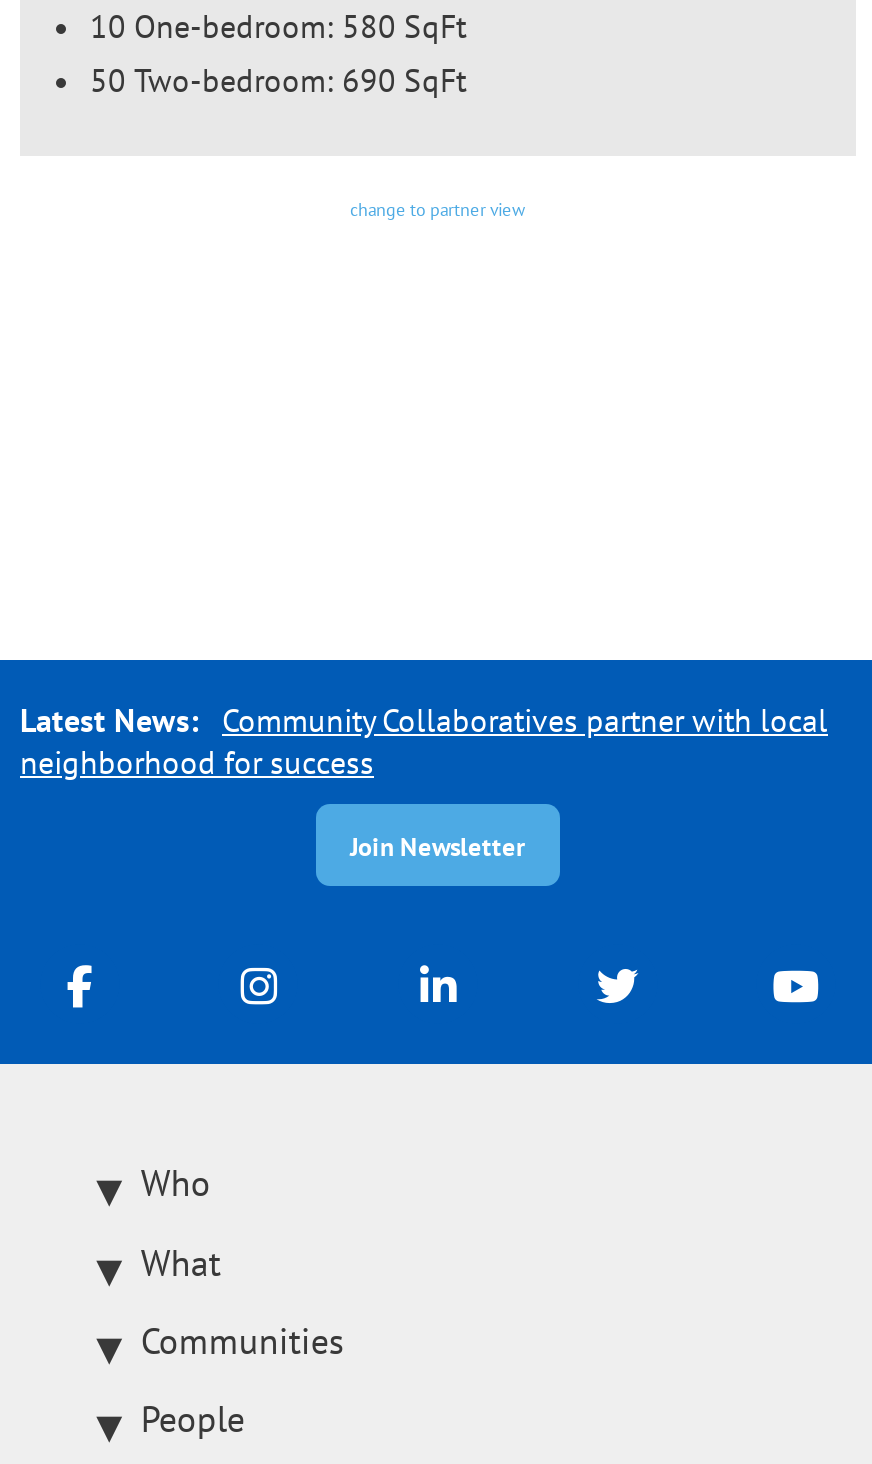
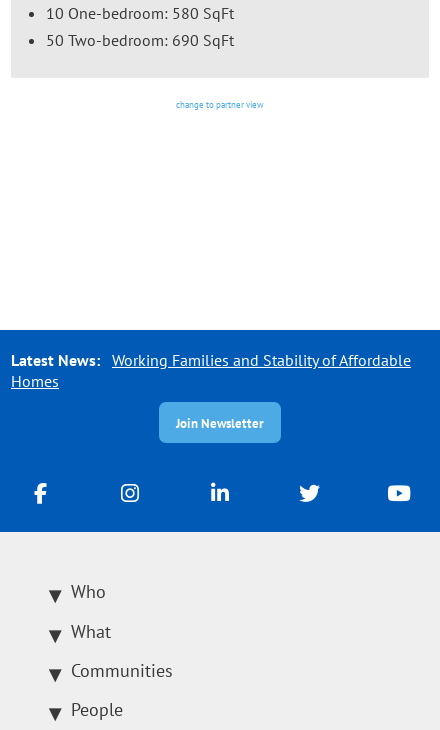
[20,700,828,782] Latest News: Community Collaboratives partner with local | neighborhood for success -> [11,350,411,391] Latest News: Working Families and Stability of Affordable | Homes

